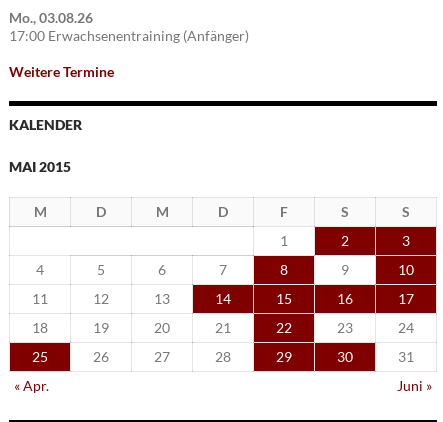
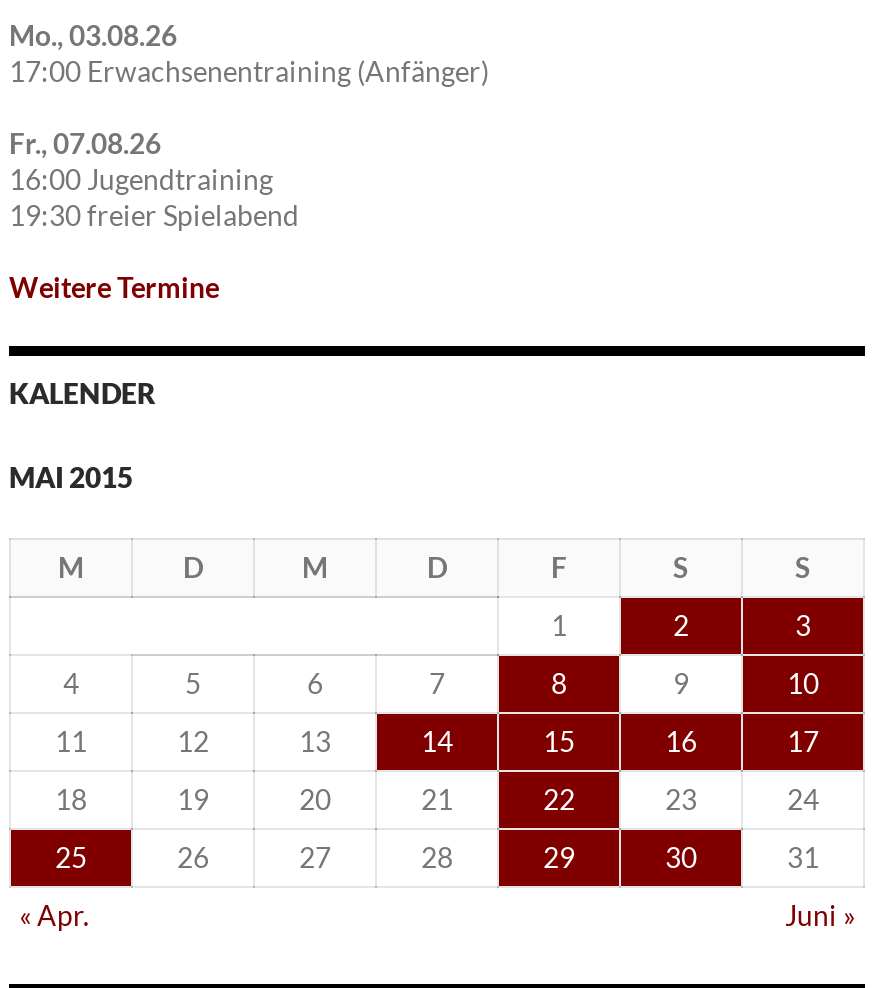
none -> [9,126,299,232] Fr., 07.08.26 | 16:00 Jugendtraining | 19:30 freier Spielabend

